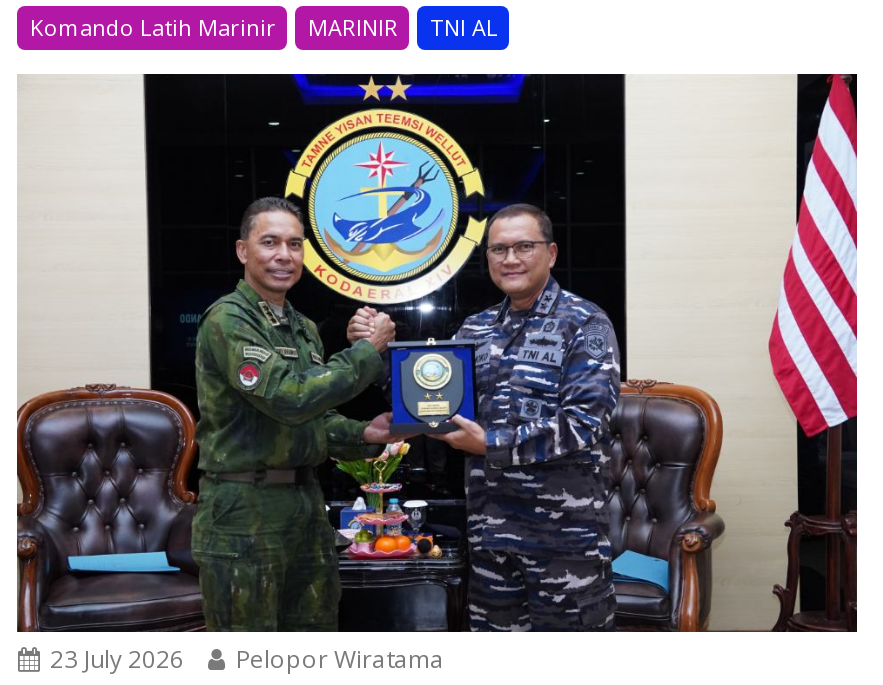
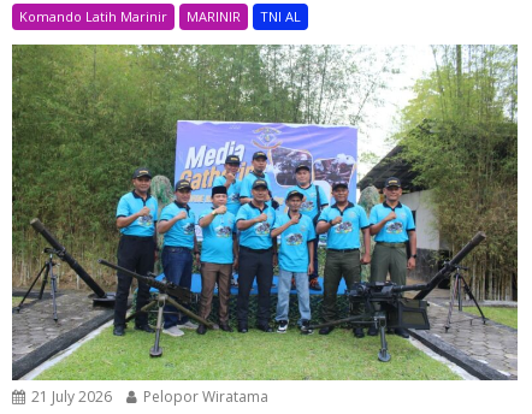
[17,71,859,675] [image] | 23 July 2026 Pelopor Wiratama -> [11,43,519,407] [image] | 21 July 2026 Pelopor Wiratama

